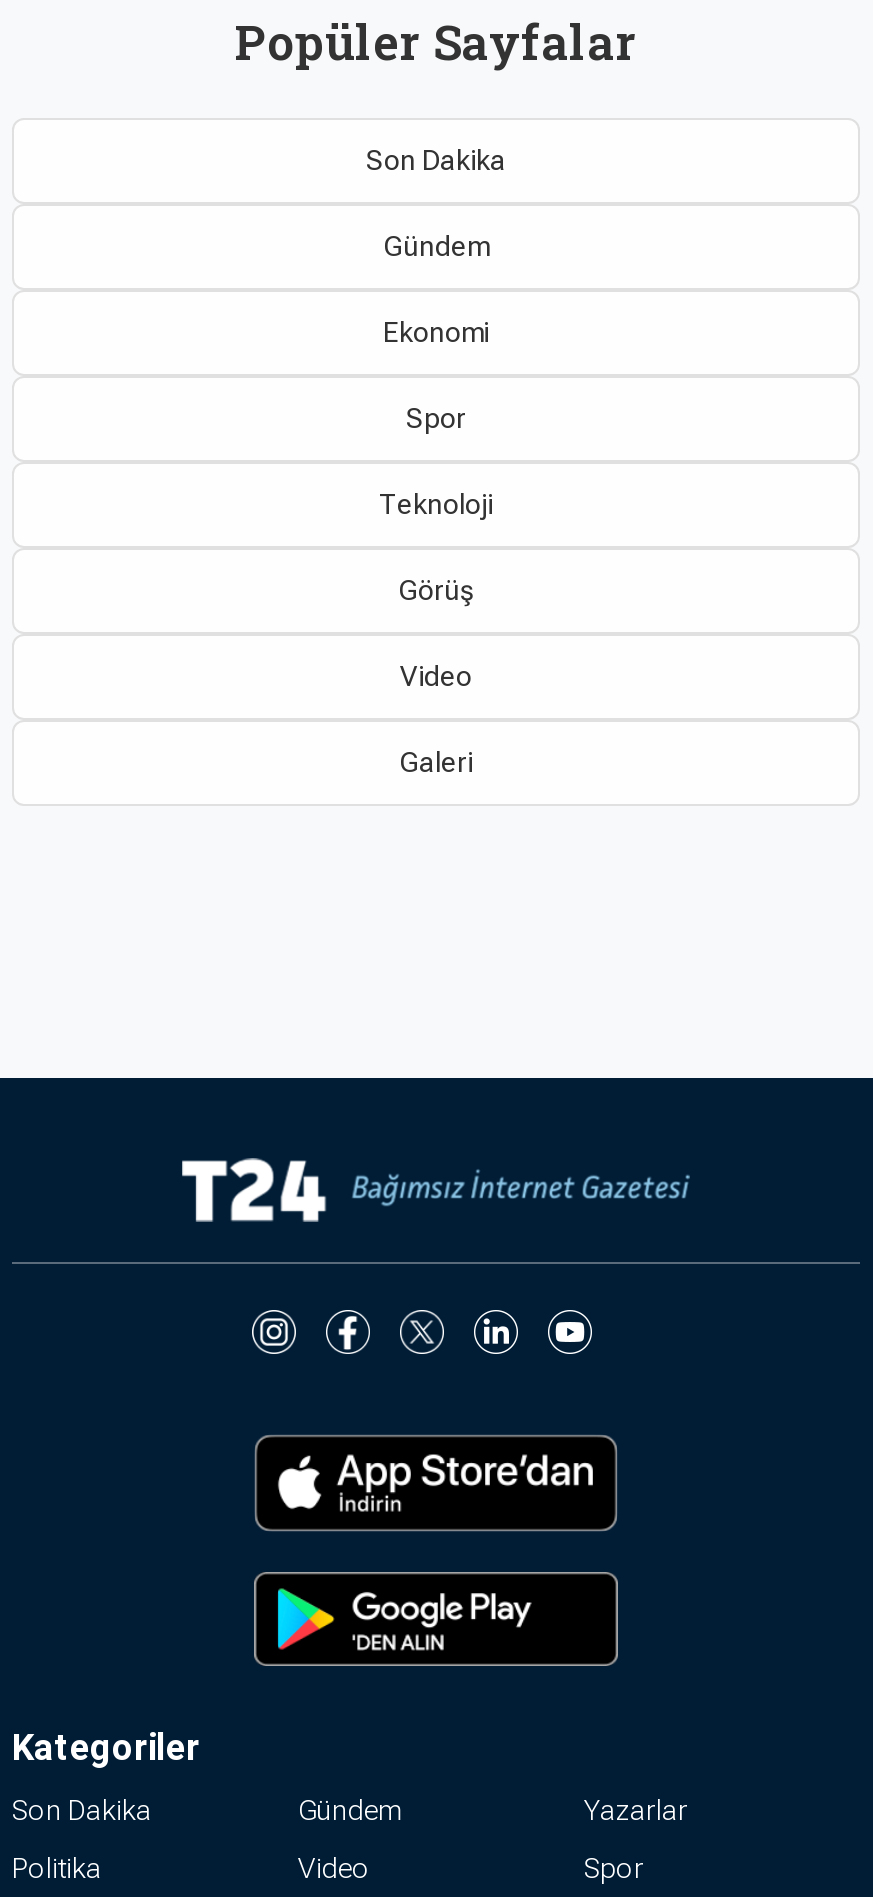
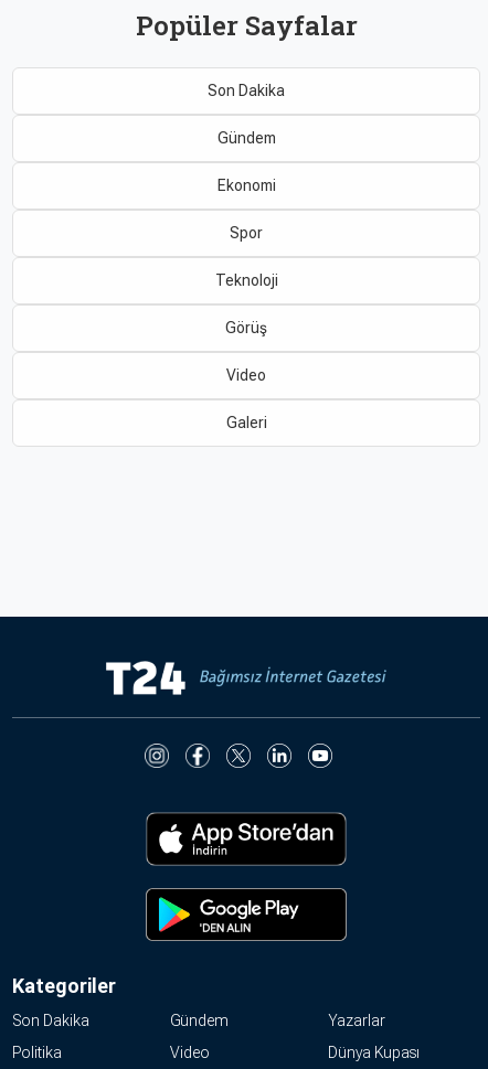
[584,1853,644,1885] Spor -> [328,1044,420,1061] Dünya Kupası

